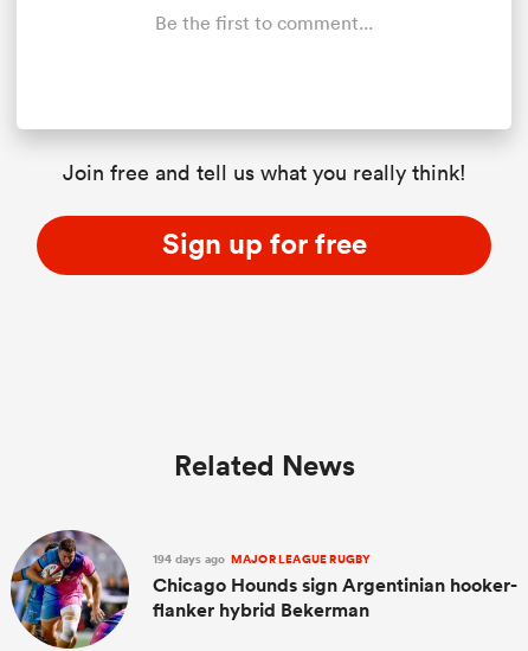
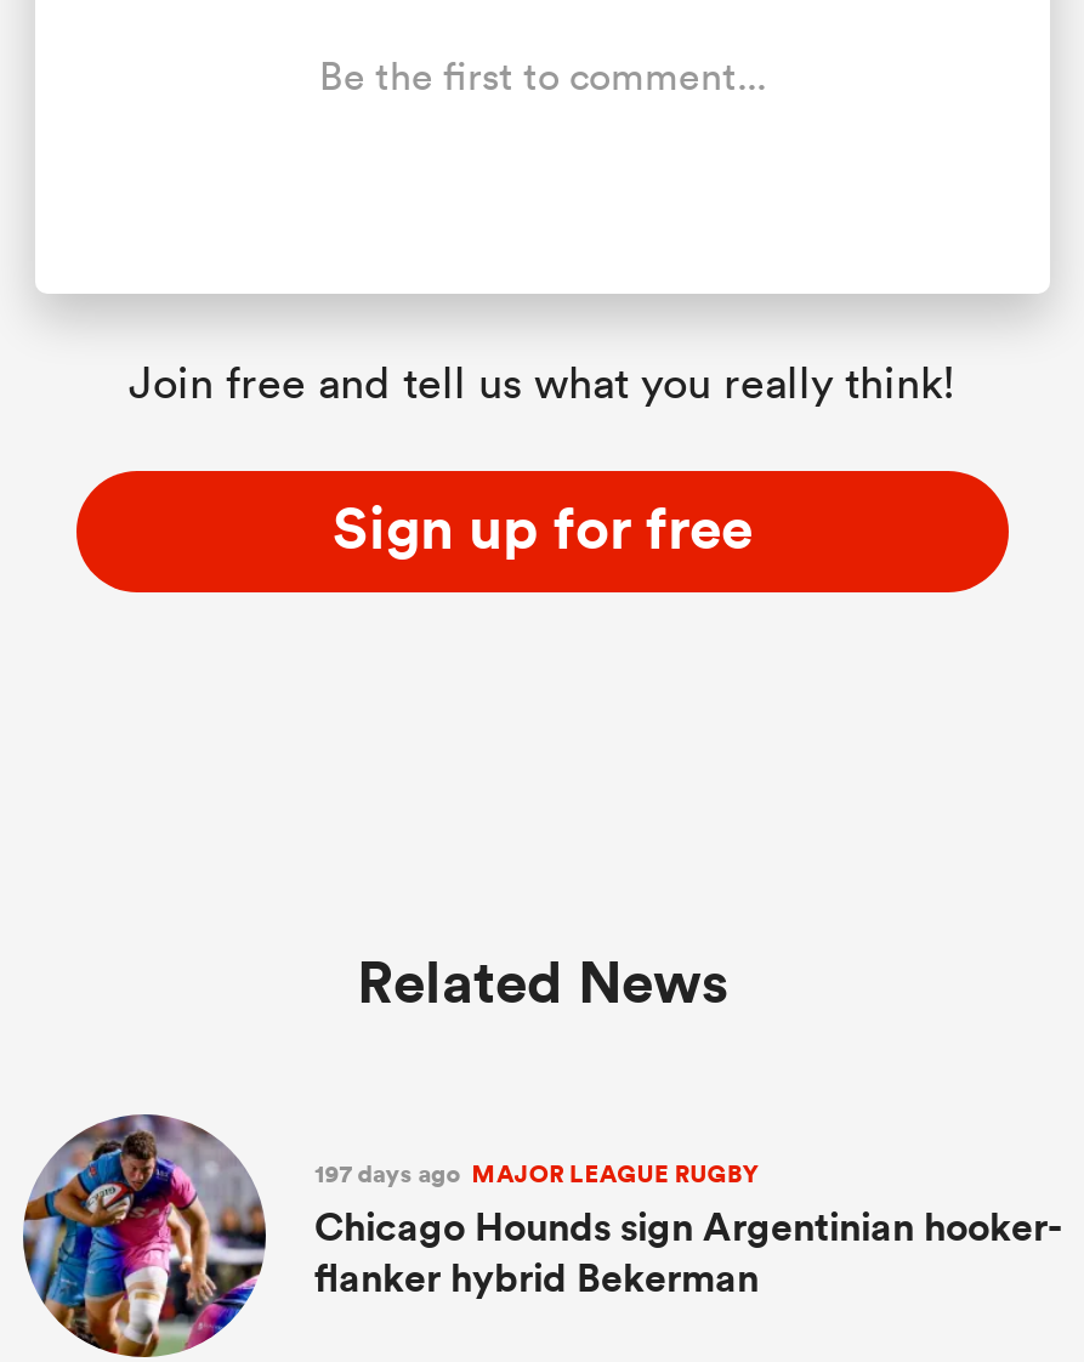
[153,550,371,568] 194 days ago MAJOR LEAGUE RUGBY -> [314,1155,760,1192] 197 days ago MAJOR LEAGUE RUGBY

